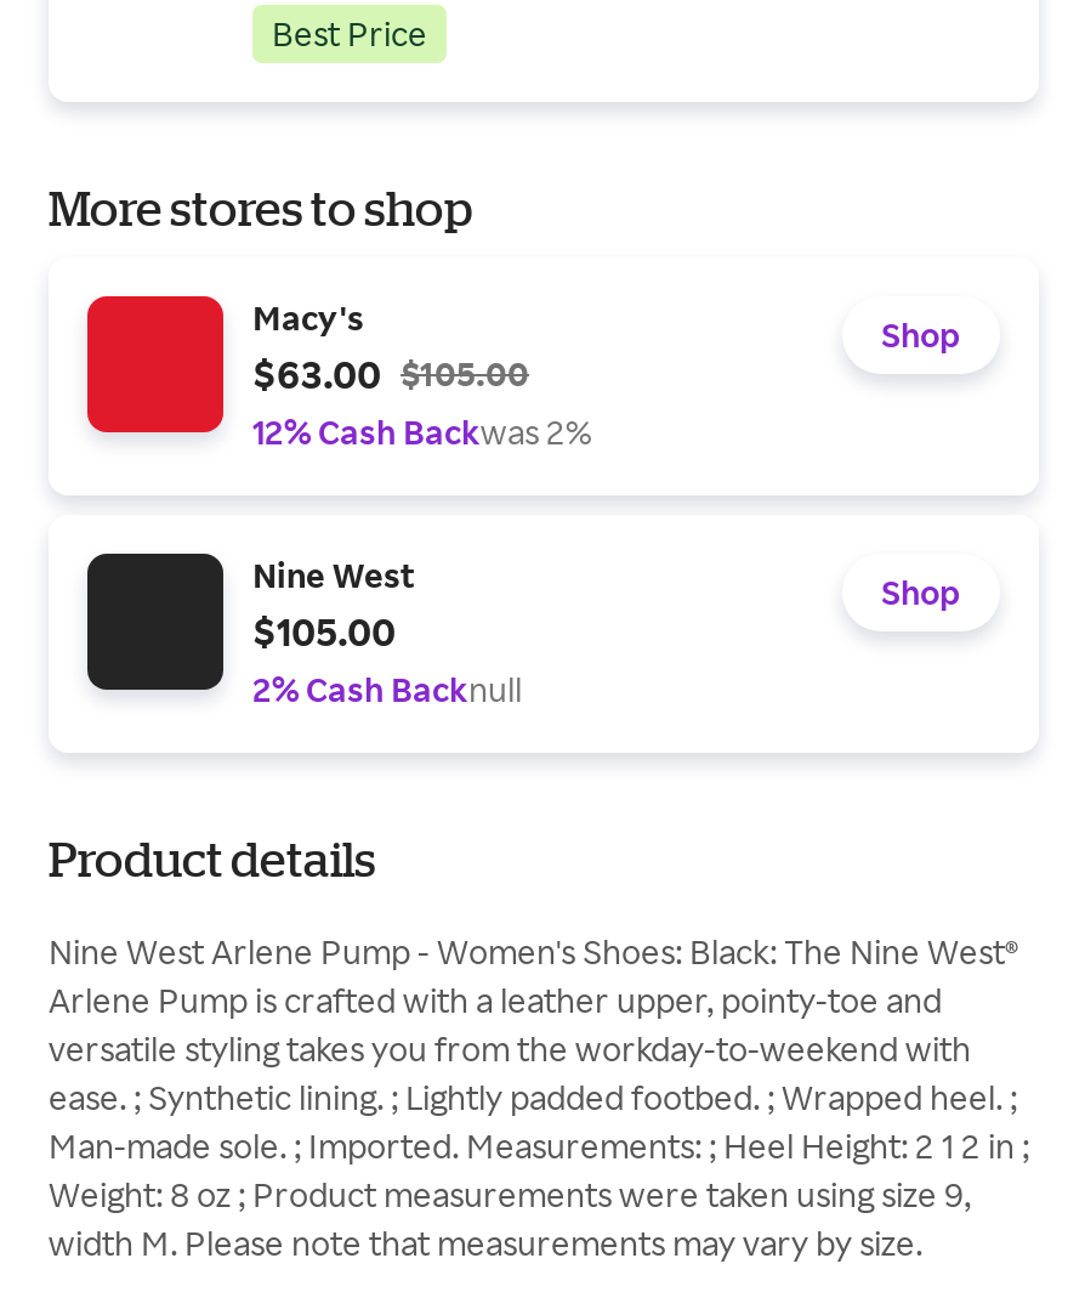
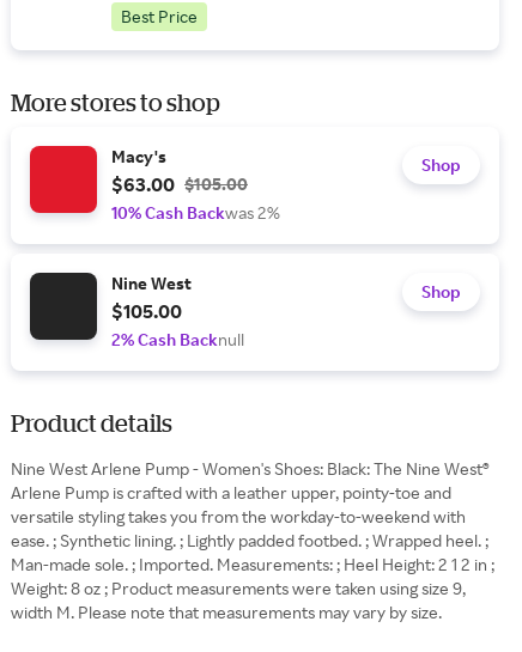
[252,410,592,452] 12% Cash Backwas 2% -> [111,202,280,223] 10% Cash Backwas 2%

